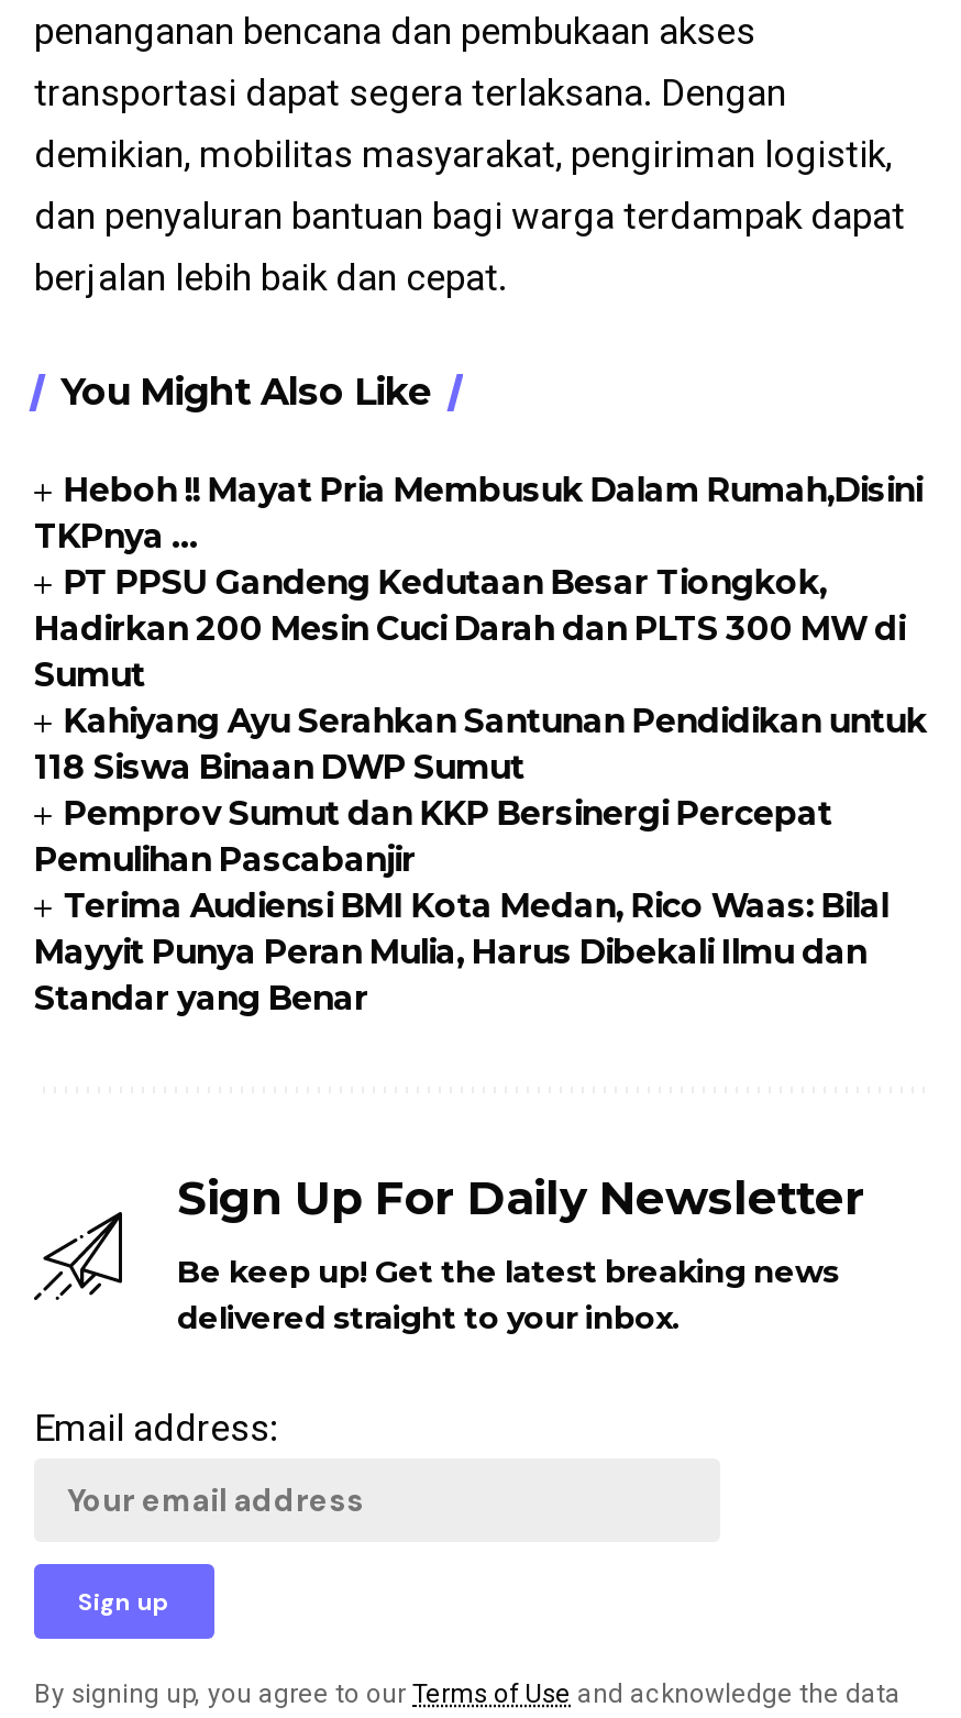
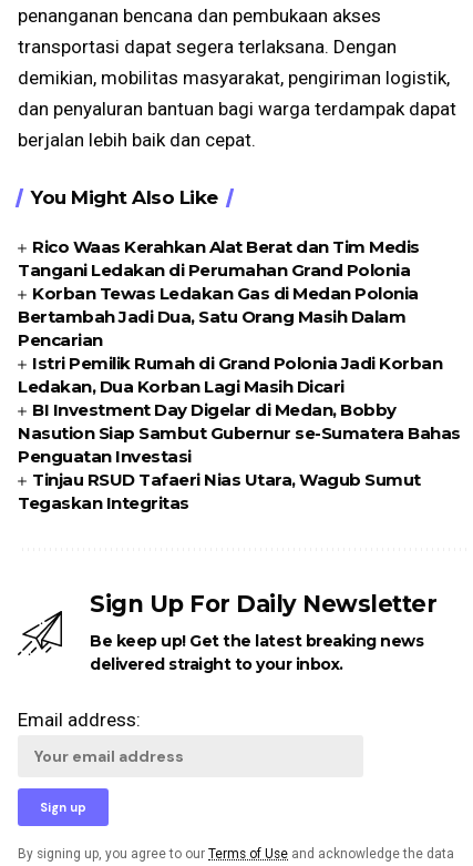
[34,469,927,1018] Heboh !! Mayat Pria Membusuk Dalam Rumah,Disini | TKPnya … | PT PPSU Gandeng Kedutaan Besar Tiongkok, | Hadirkan 200 Mesin Cuci Darah dan PLTS 300 MW di | Sumut | Kahiyang Ayu Serahkan Santunan Pendidikan untuk | 118 Siswa Binaan DWP Sumut | Pemprov Sumut dan KKP Bersinergi Percepat | Pemulihan Pascabanjir | Terima Audiensi BMI Kota Medan, Rico Waas: Bilal | Mayyit Punya Peran Mulia, Harus Dibekali Ilmu dan | Standar yang Benar -> [18,236,460,513] Rico Waas Kerahkan Alat Berat dan Tim Medis | Tangani Ledakan di Perumahan Grand Polonia | Korban Tewas Ledakan Gas di Medan Polonia | Bertambah Jadi Dua, Satu Orang Masih Dalam | Pencarian | Istri Pemilik Rumah di Grand Polonia Jadi Korban | Ledakan, Dua Korban Lagi Masih Dicari | BI Investment Day Digelar di Medan, Bobby | Nasution Siap Sambut Gubernur se-Sumatera Bahas | Penguatan Investasi | Tinjau RSUD Tafaeri Nias Utara, Wagub Sumut | Tegaskan Integritas

